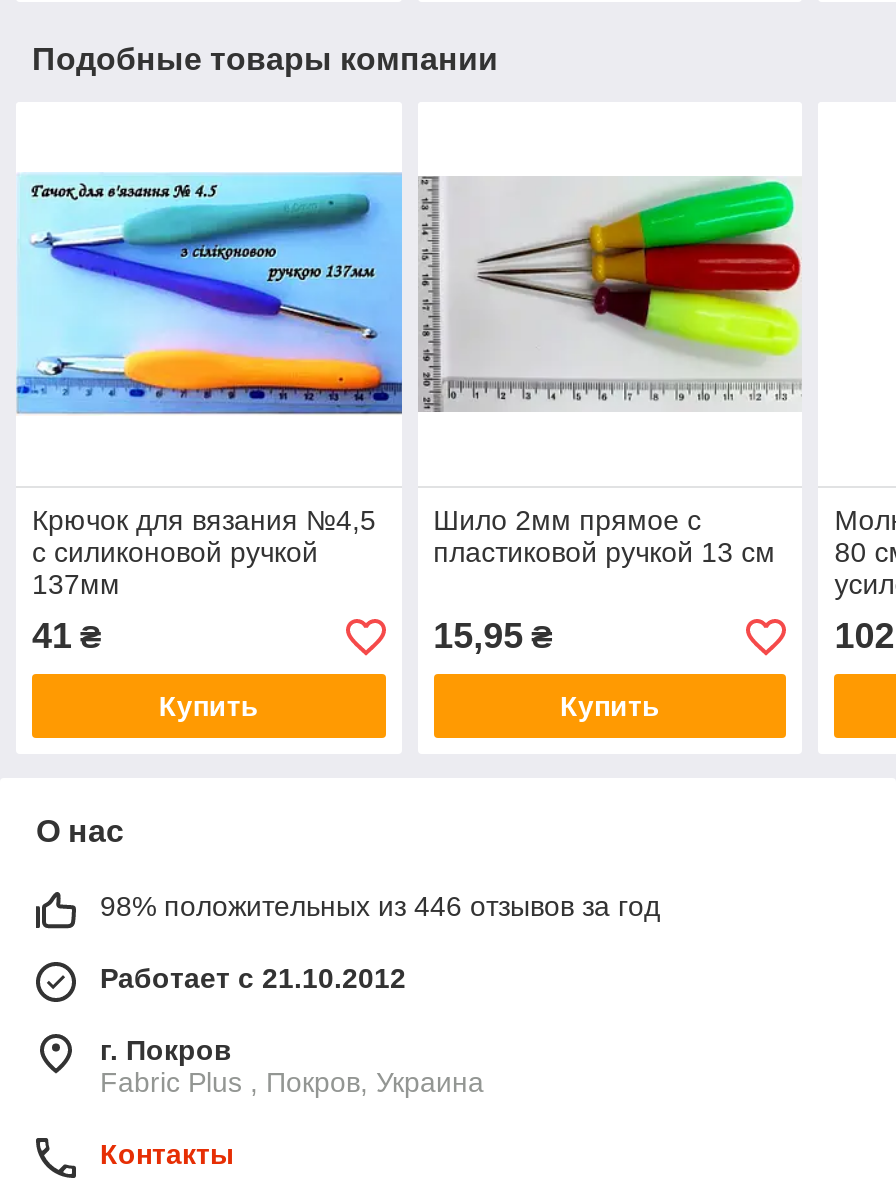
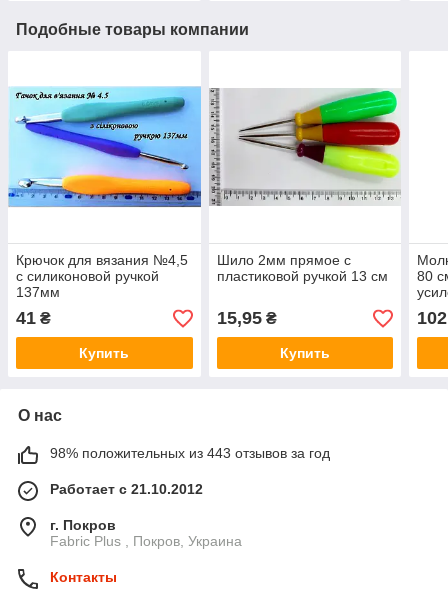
[100,891,660,923] 98% положительных из 446 отзывов за год -> [50,445,330,461] 98% положительных из 443 отзывов за год

